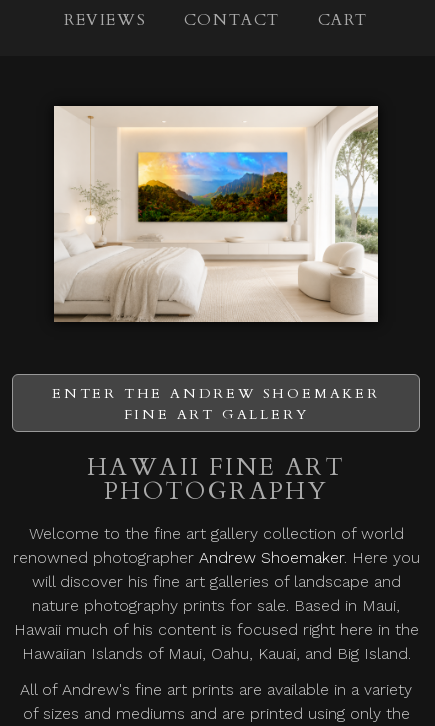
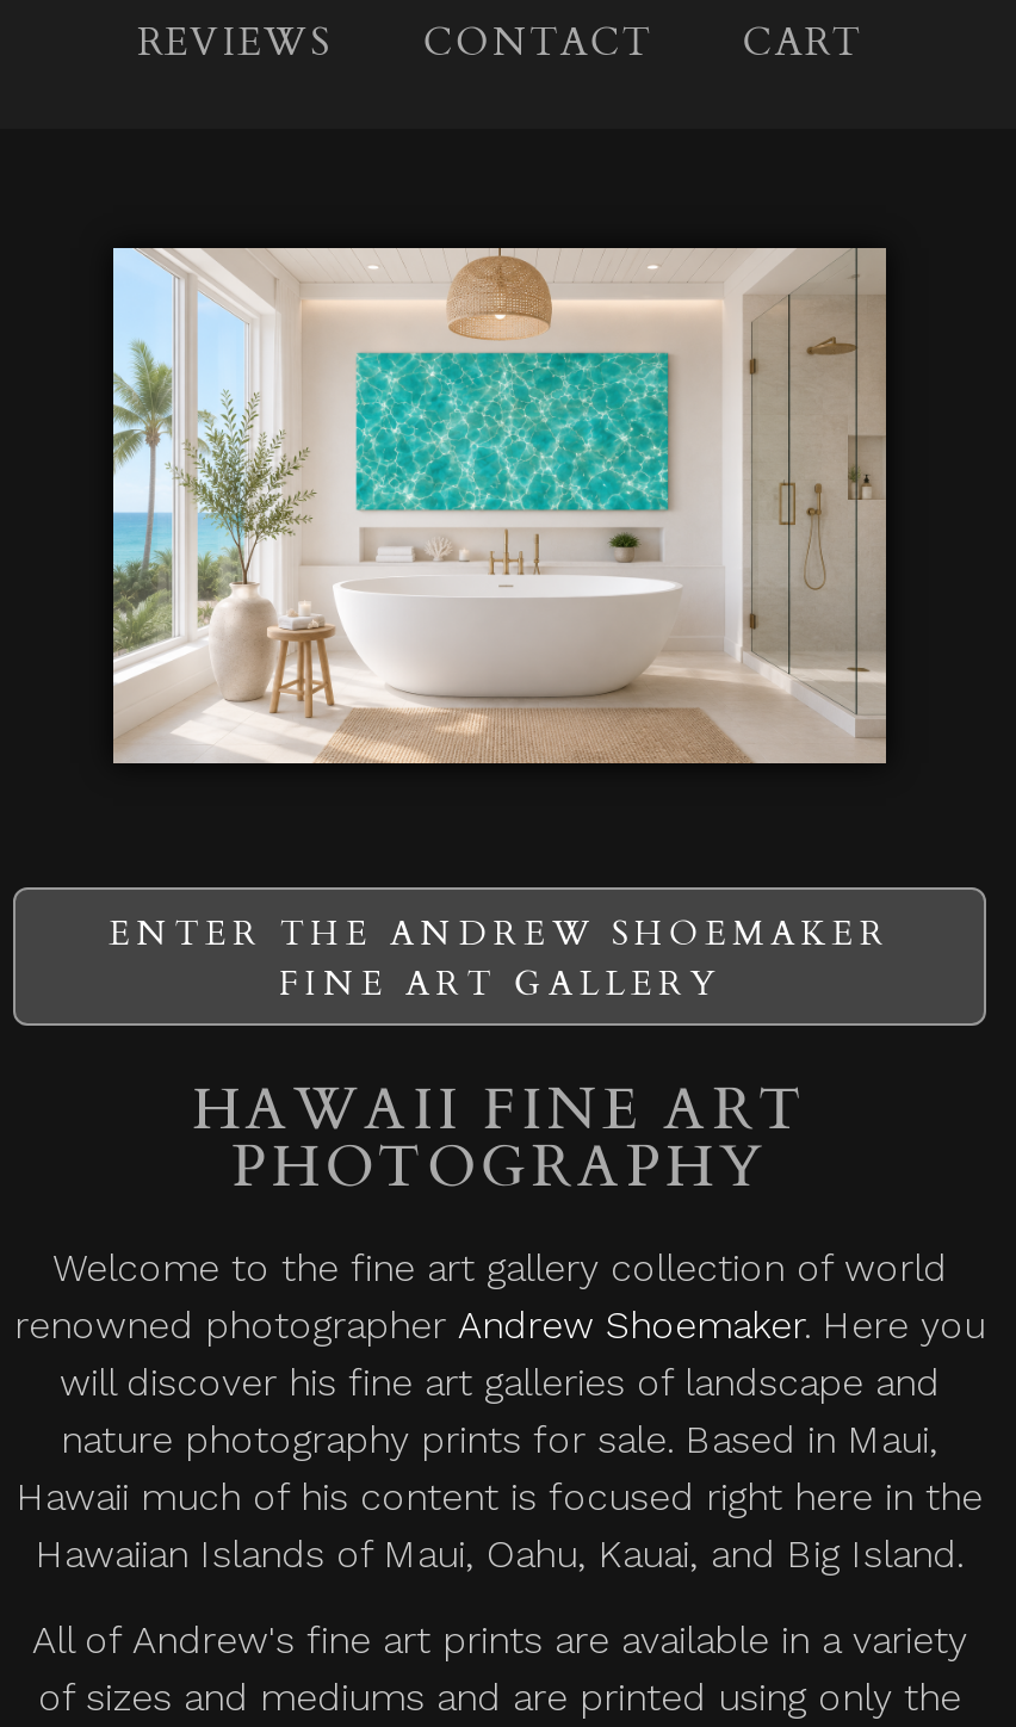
[53,106,379,323] [image] -> [111,248,888,766] [image]

